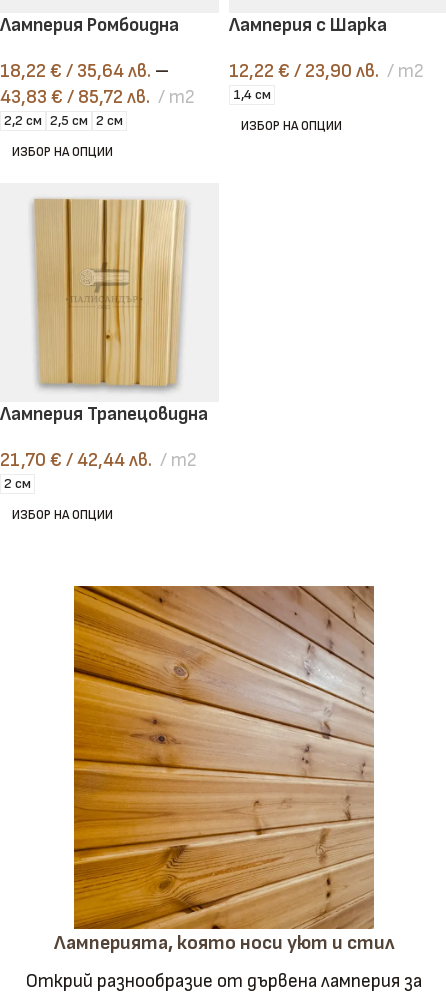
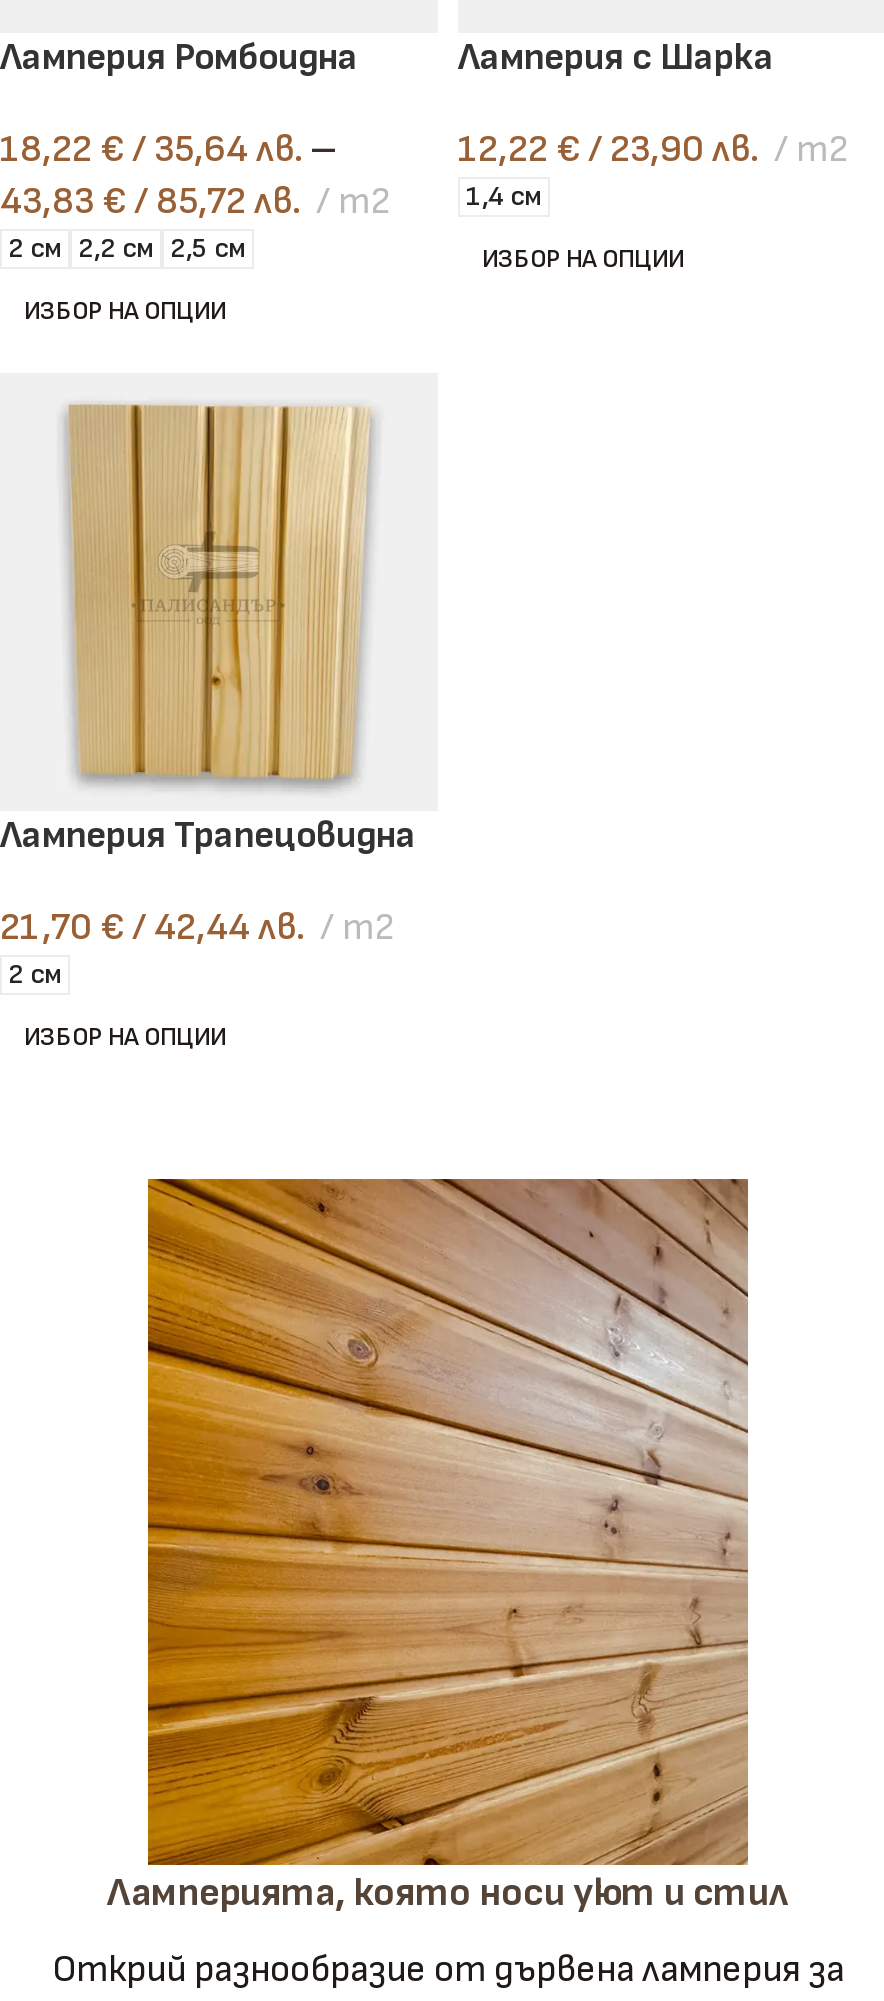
[4,112,123,129] 2,2 см 2,5 см 2 см -> [8,231,246,265] 2 см 2,2 см 2,5 см

